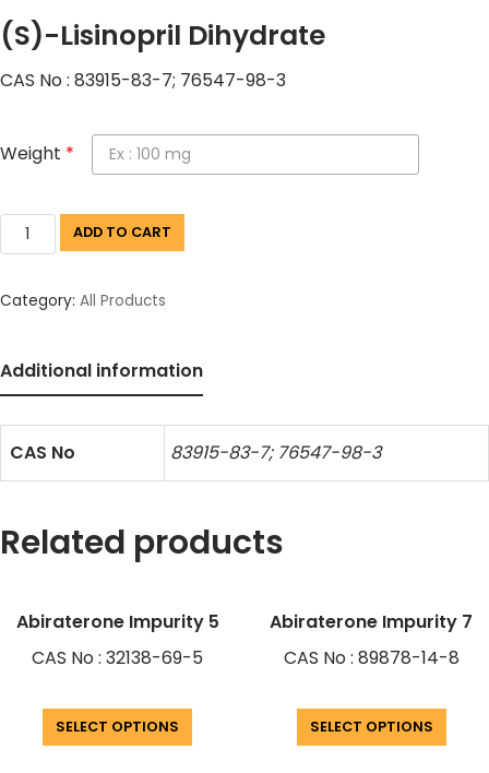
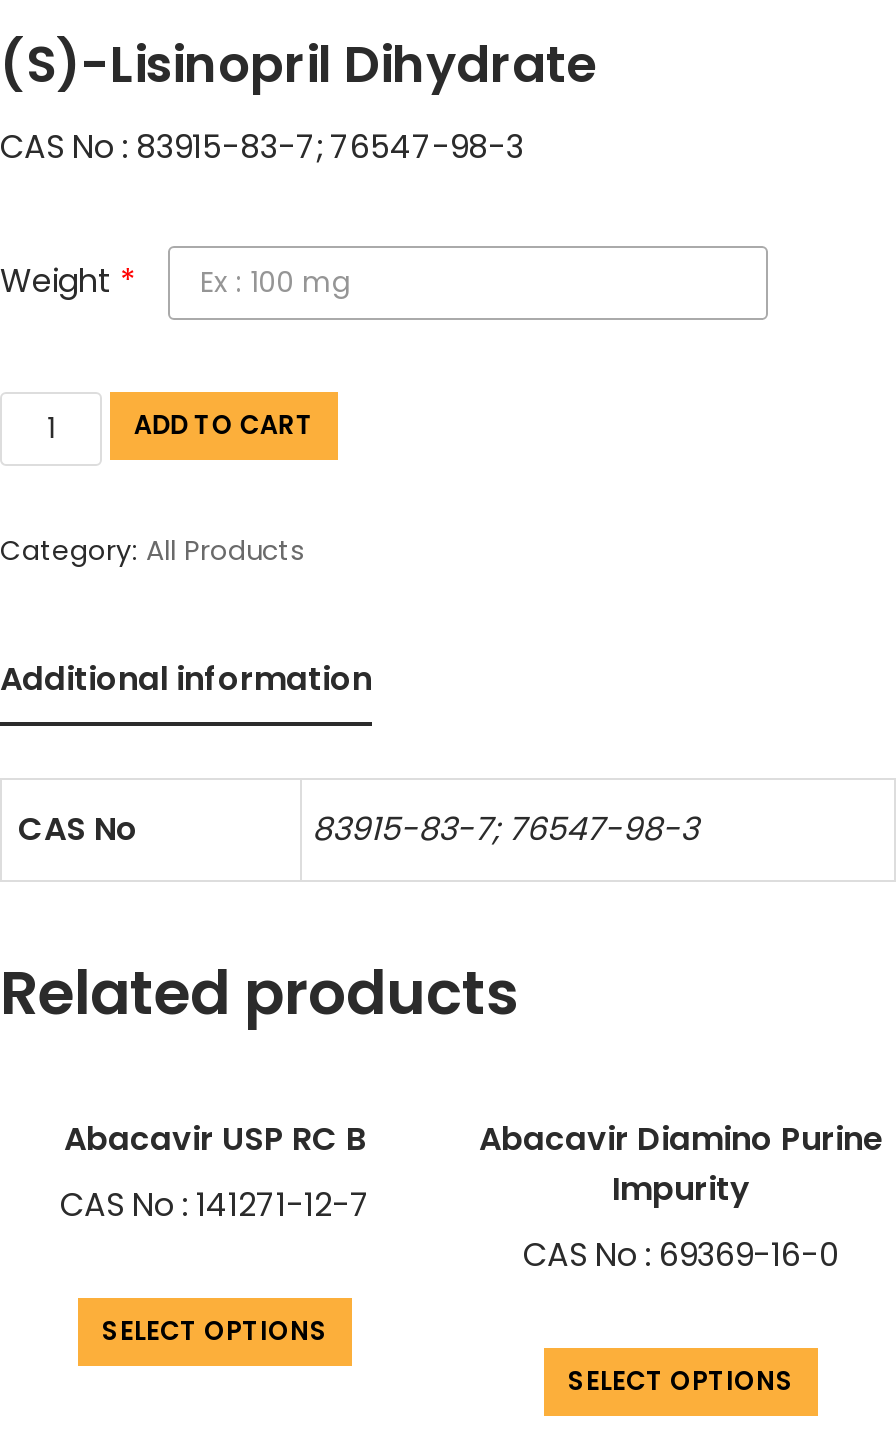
[16,610,219,671] Abiraterone Impurity 5 | CAS No : 32138-69-5 -> [60,1117,370,1229] Abacavir USP RC B | CAS No : 141271-12-7
[270,610,473,671] Abiraterone Impurity 7 | CAS No : 89878-14-8 -> [479,1117,883,1279] Abacavir Diamino Purine | Impurity | CAS No : 69369-16-0

